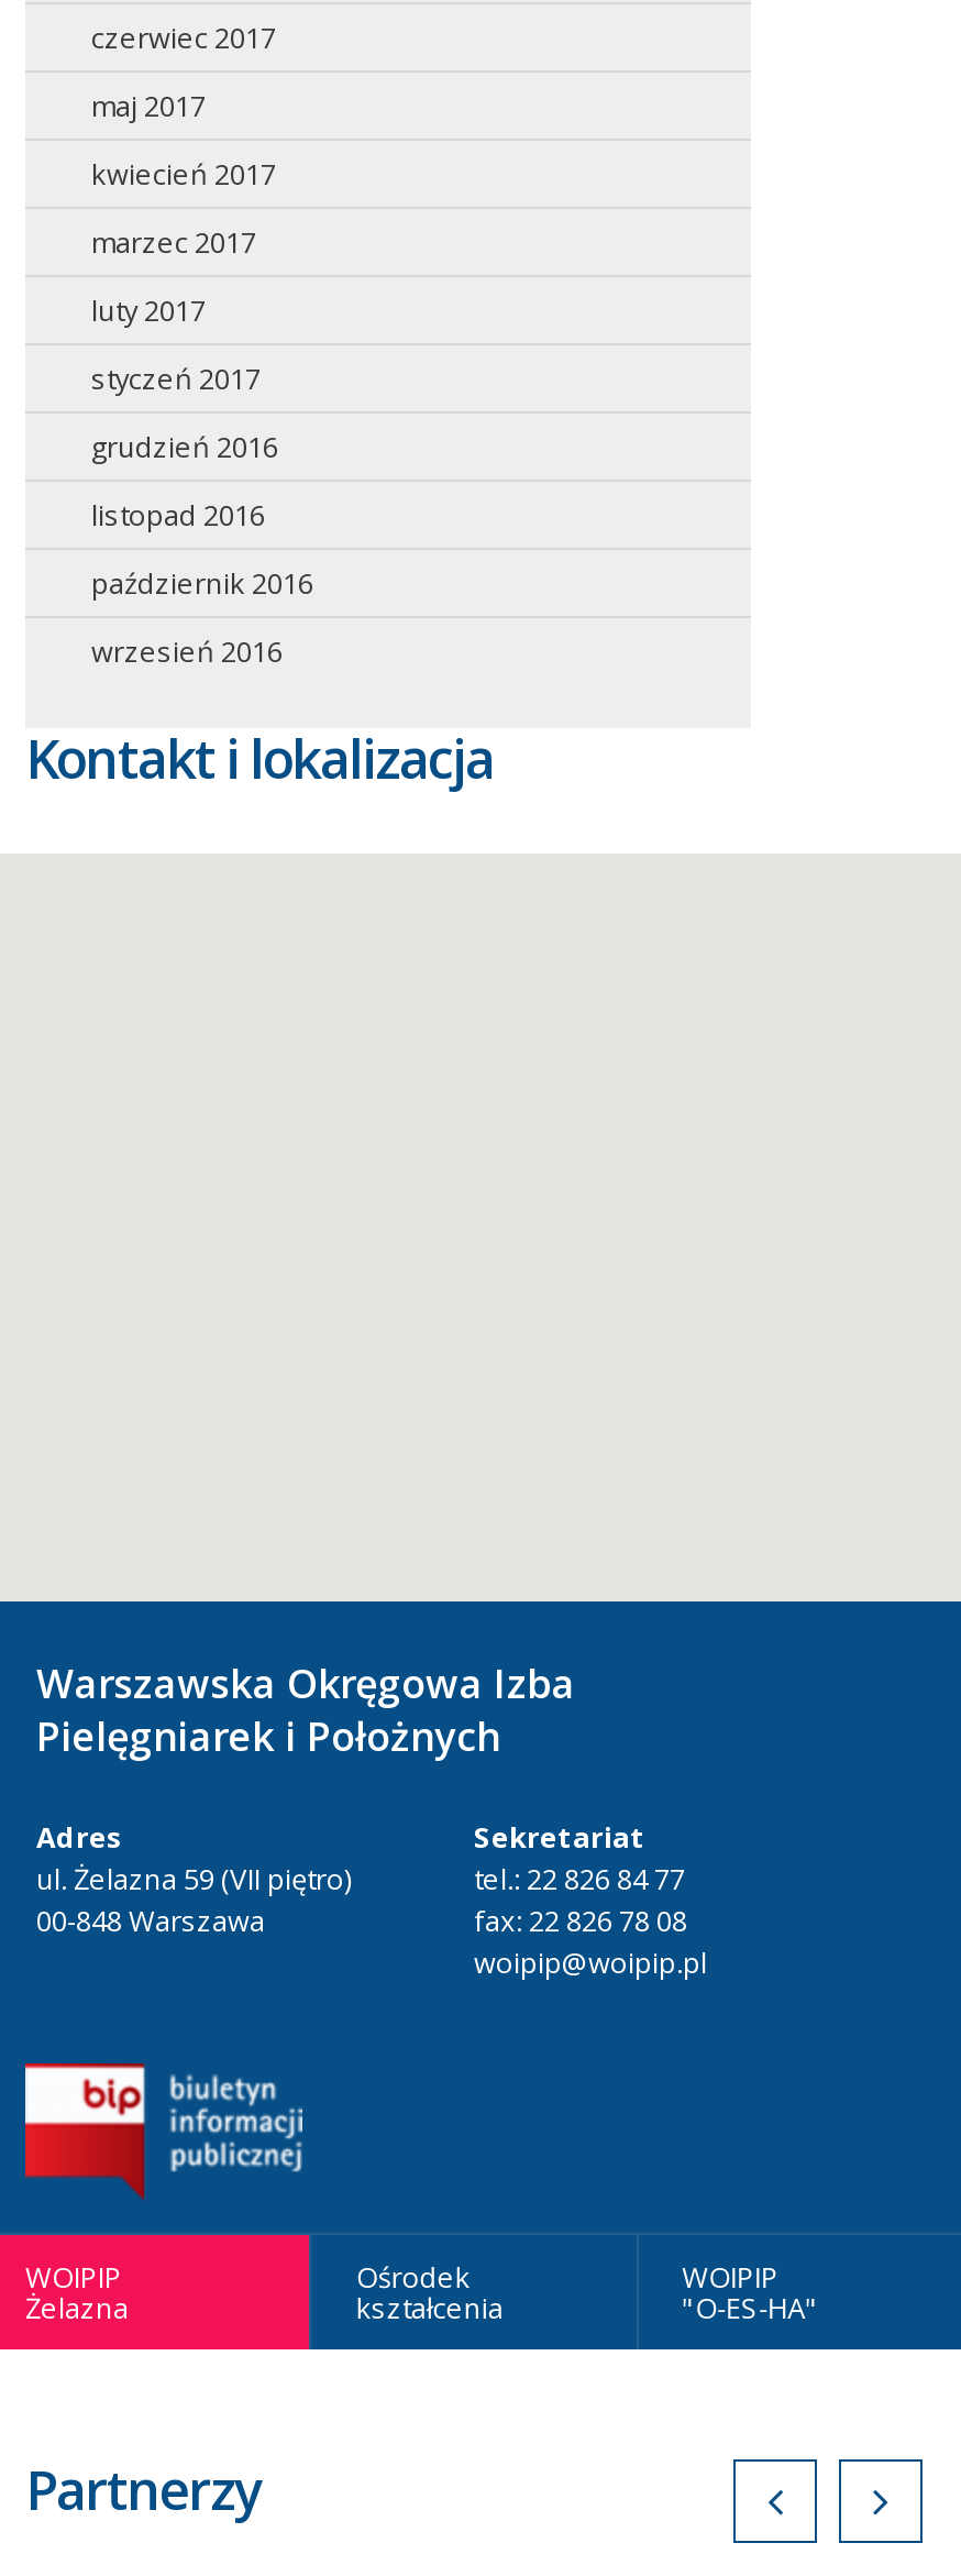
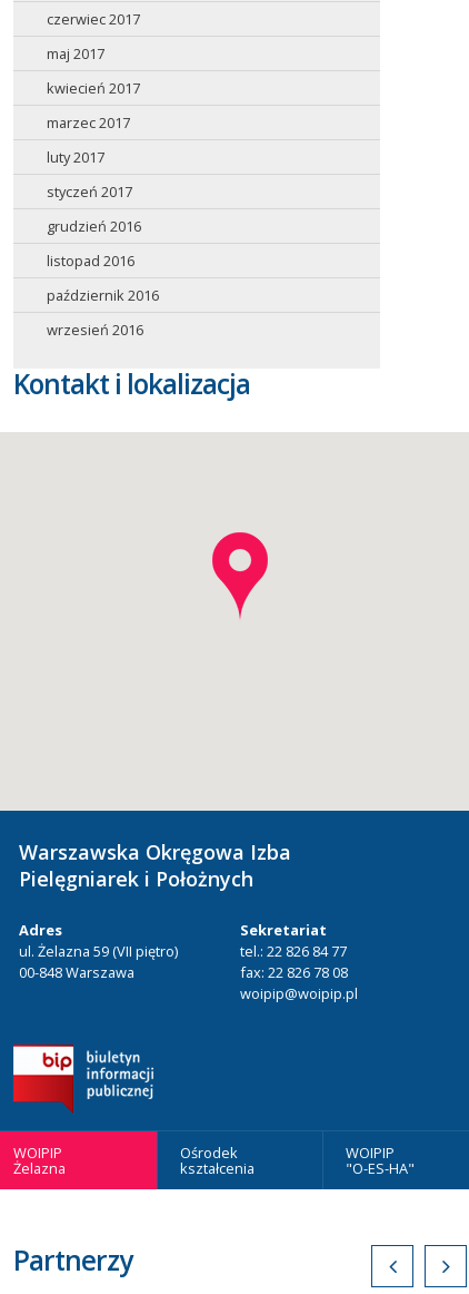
none -> [211,531,269,618] [image]

